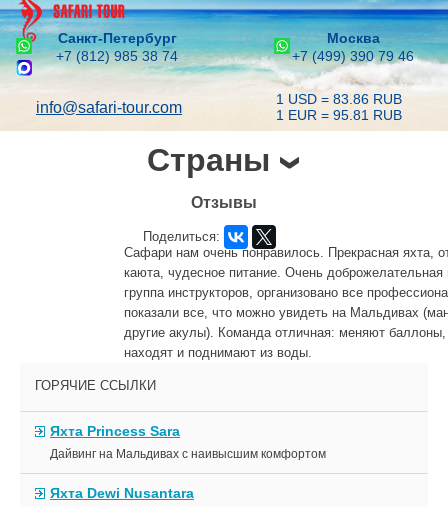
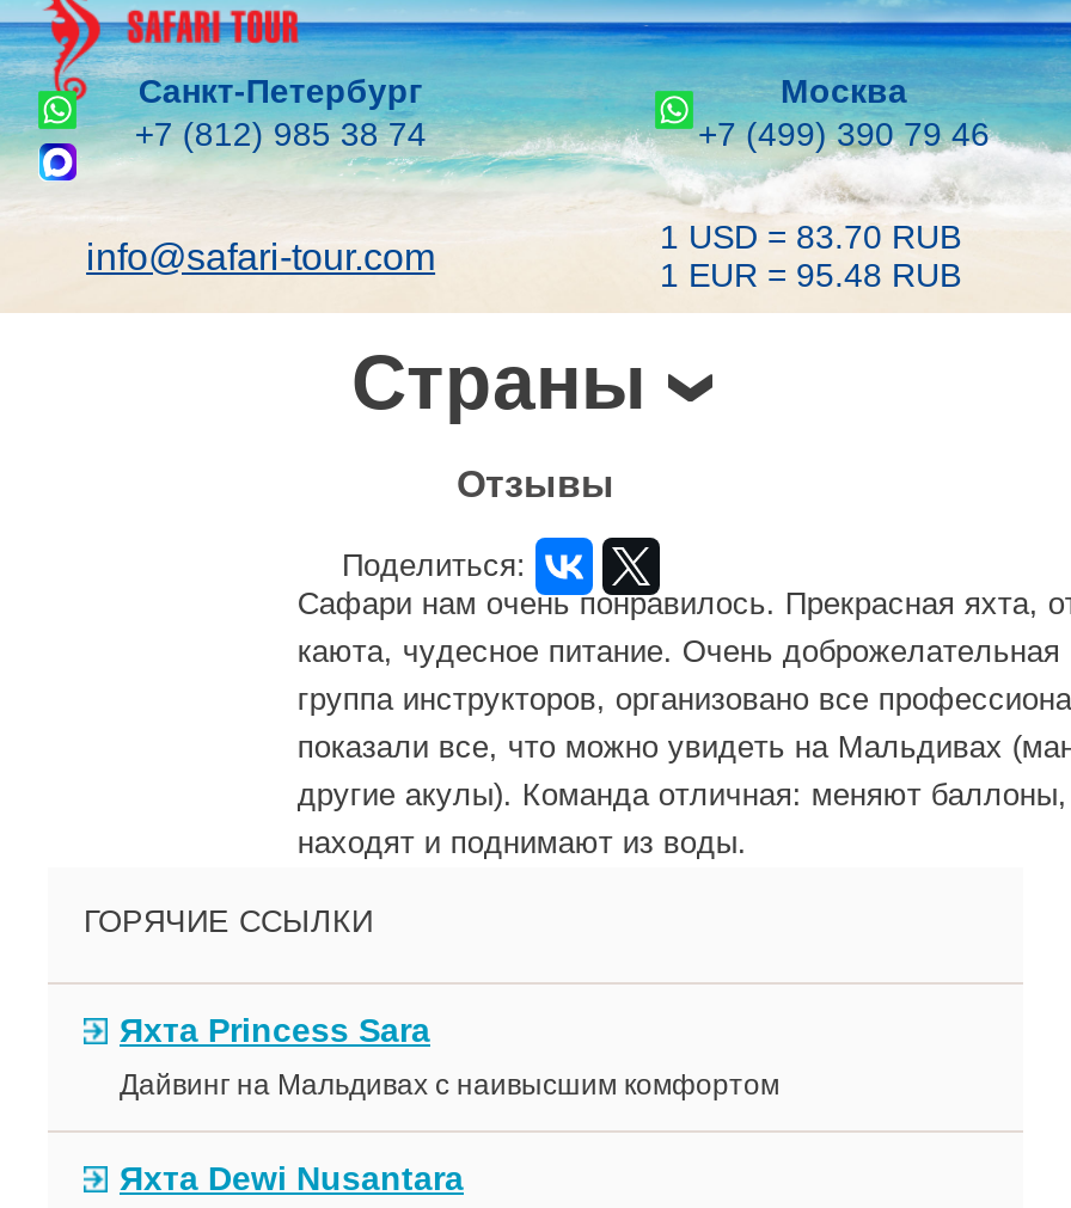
[276,91,402,107] 1 USD = 83.86 RUB -> [660,217,961,256] 1 USD = 83.70 RUB
[276,107,402,123] 1 EUR = 95.81 RUB -> [660,256,961,294] 1 EUR = 95.48 RUB

